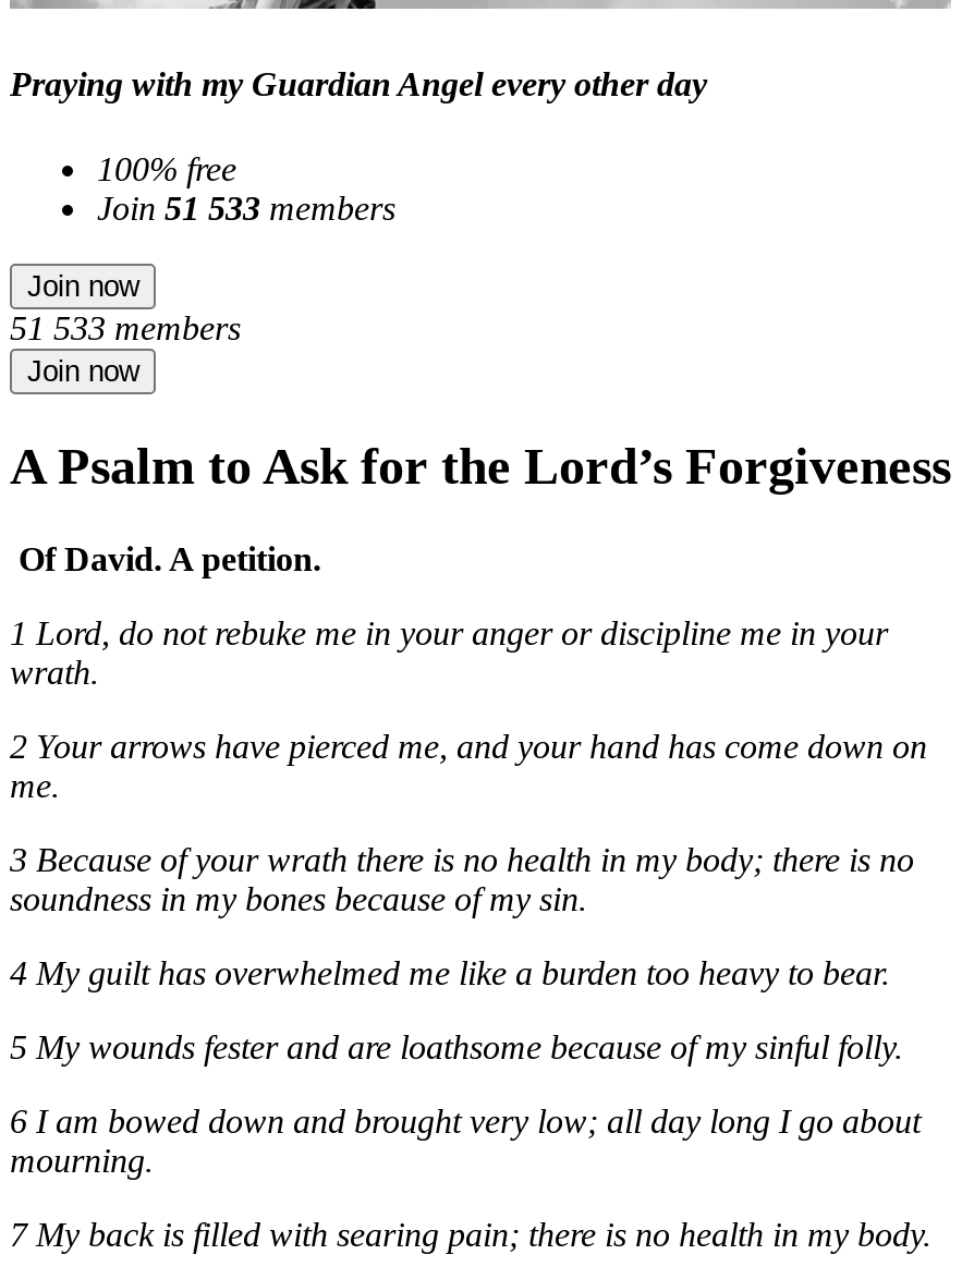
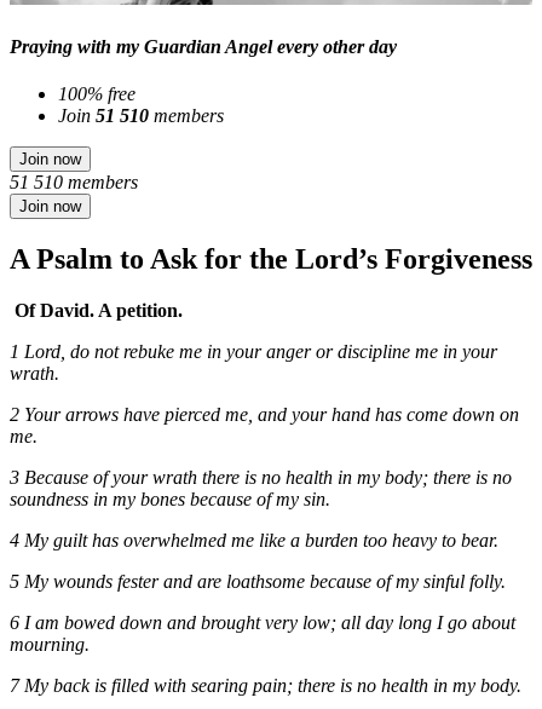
[97,189,395,226] Join 51 533 members -> [58,105,224,126] Join 51 510 members
[10,309,241,346] 51 533 members -> [10,172,138,192] 51 510 members

